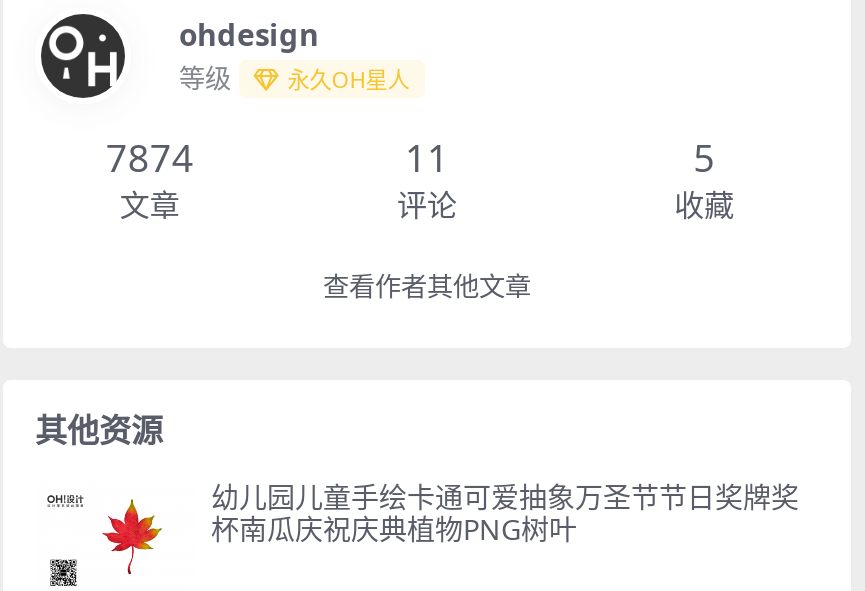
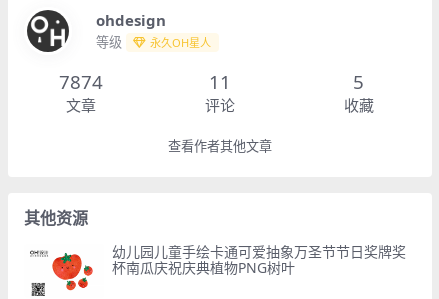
[91,500,173,574] [image] -> [51,252,94,290] [image]

